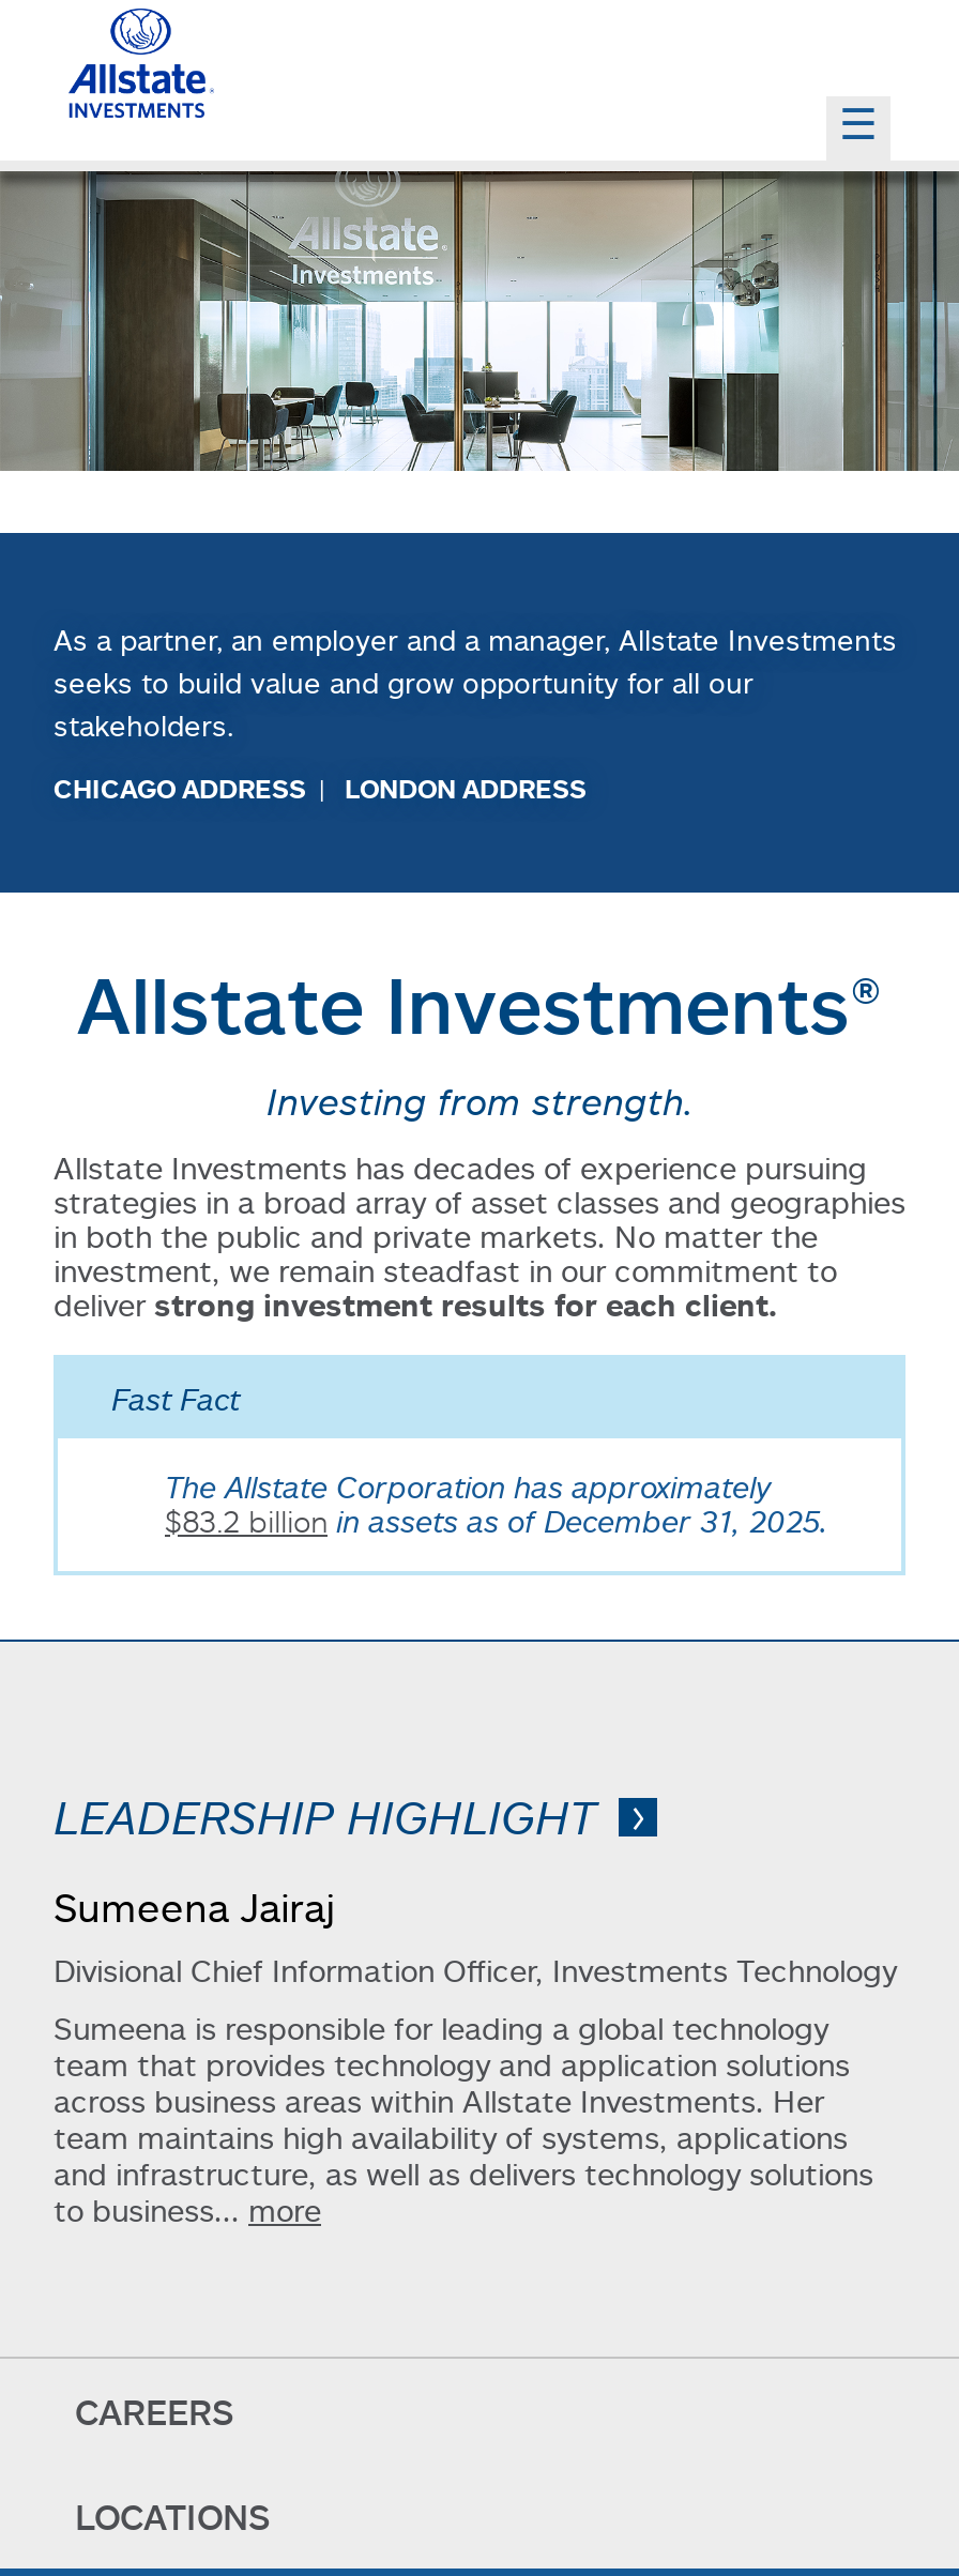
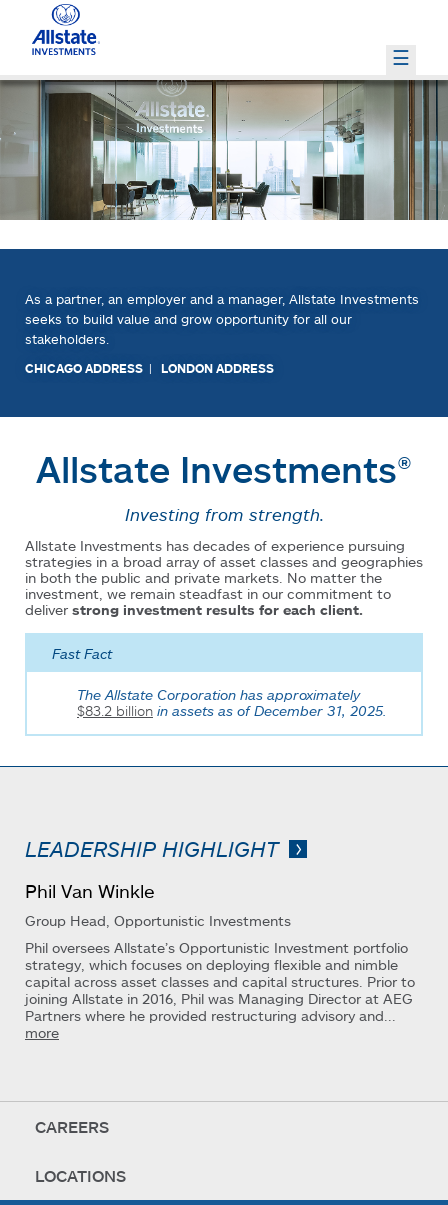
[54,1883,336,1930] Sumeena Jairaj -> [25,880,155,902] Phil Van Winkle
[54,1951,897,1988] Divisional Chief Information Officer, Investments Technology -> [25,912,291,929] Group Head, Opportunistic Investments
[54,2009,873,2228] Sumeena is responsible for leading a global technology | team that provides technology and application solutions | across business areas within Allstate Investments. Her | team maintains high availability of systems, applications | and infrastructure, as well as delivers technology solutions | to business... more -> [25,939,415,1041] Phil oversees Allstate’s Opportunistic Investment portfolio | strategy, which focuses on deploying flexible and nimble | capital across asset classes and capital structures. Prior to | joining Allstate in 2016, Phil was Managing Director at AEG | Partners where he provided restructuring advisory and... | more

